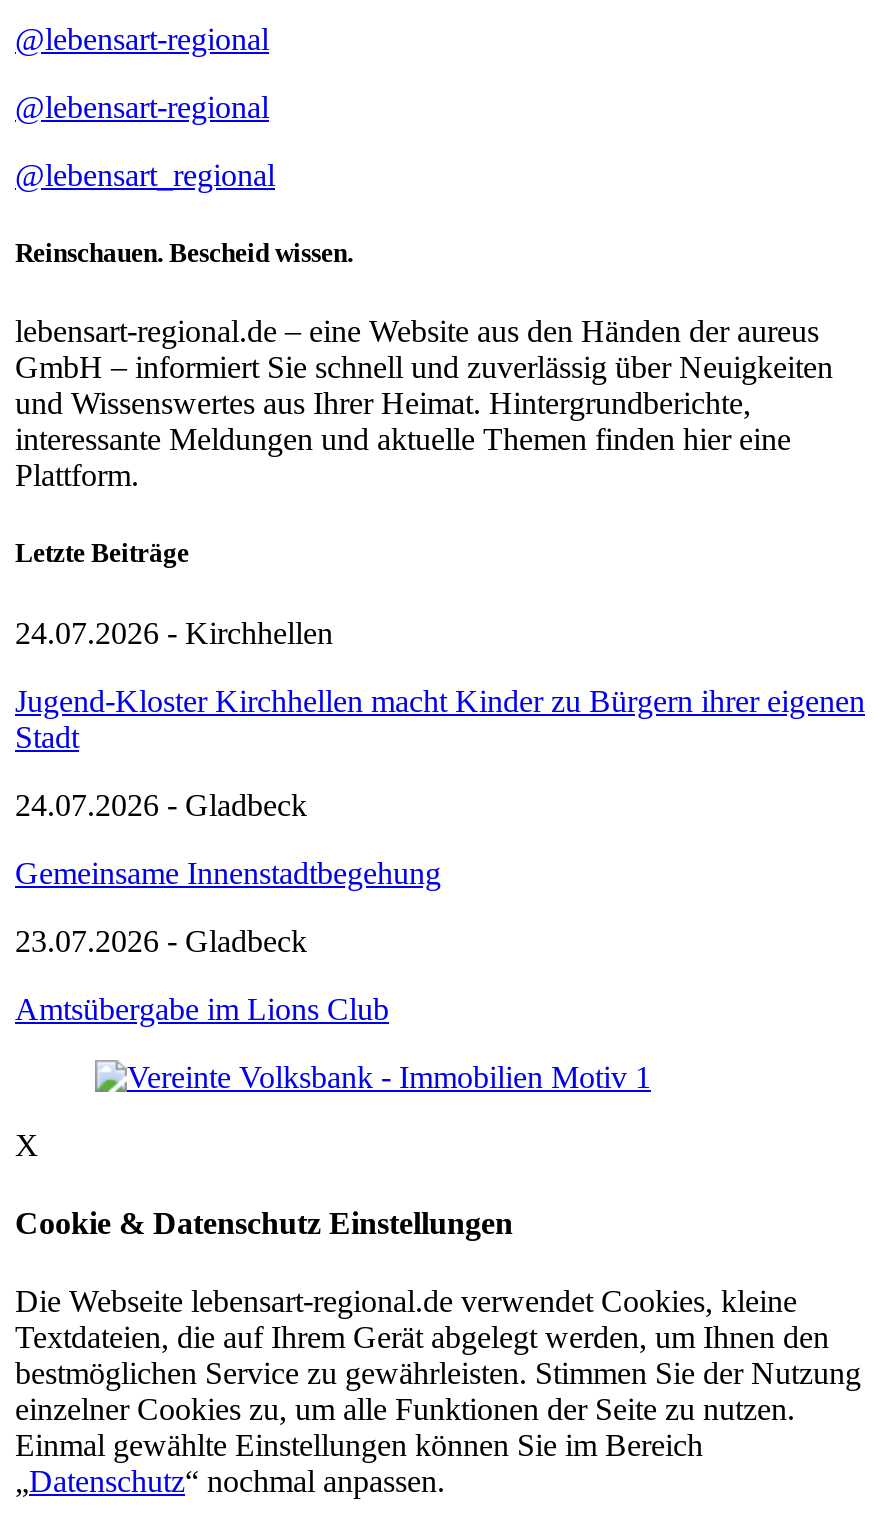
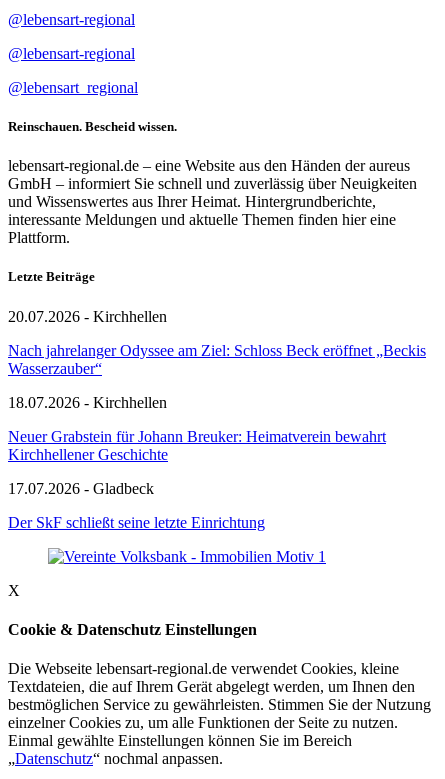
[15,615,333,649] 24.07.2026 - Kirchhellen -> [8,308,167,325] 20.07.2026 - Kirchhellen
[15,683,865,753] Jugend-Kloster Kirchhellen macht Kinder zu Bürgern ihrer eigenen | Stadt -> [8,342,426,377] Nach jahrelanger Odyssee am Ziel: Schloss Beck eröffnet „Beckis | Wasserzauber“
[15,787,307,821] 24.07.2026 - Gladbeck -> [8,394,167,411] 18.07.2026 - Kirchhellen
[15,855,441,889] Gemeinsame Innenstadtbegehung -> [8,428,386,463] Neuer Grabstein für Johann Breuker: Heimatverein bewahrt | Kirchhellener Geschichte
[15,923,307,957] 23.07.2026 - Gladbeck -> [8,480,154,497] 17.07.2026 - Gladbeck
[15,991,389,1025] Amtsübergabe im Lions Club -> [8,514,265,531] Der SkF schließt seine letzte Einrichtung

